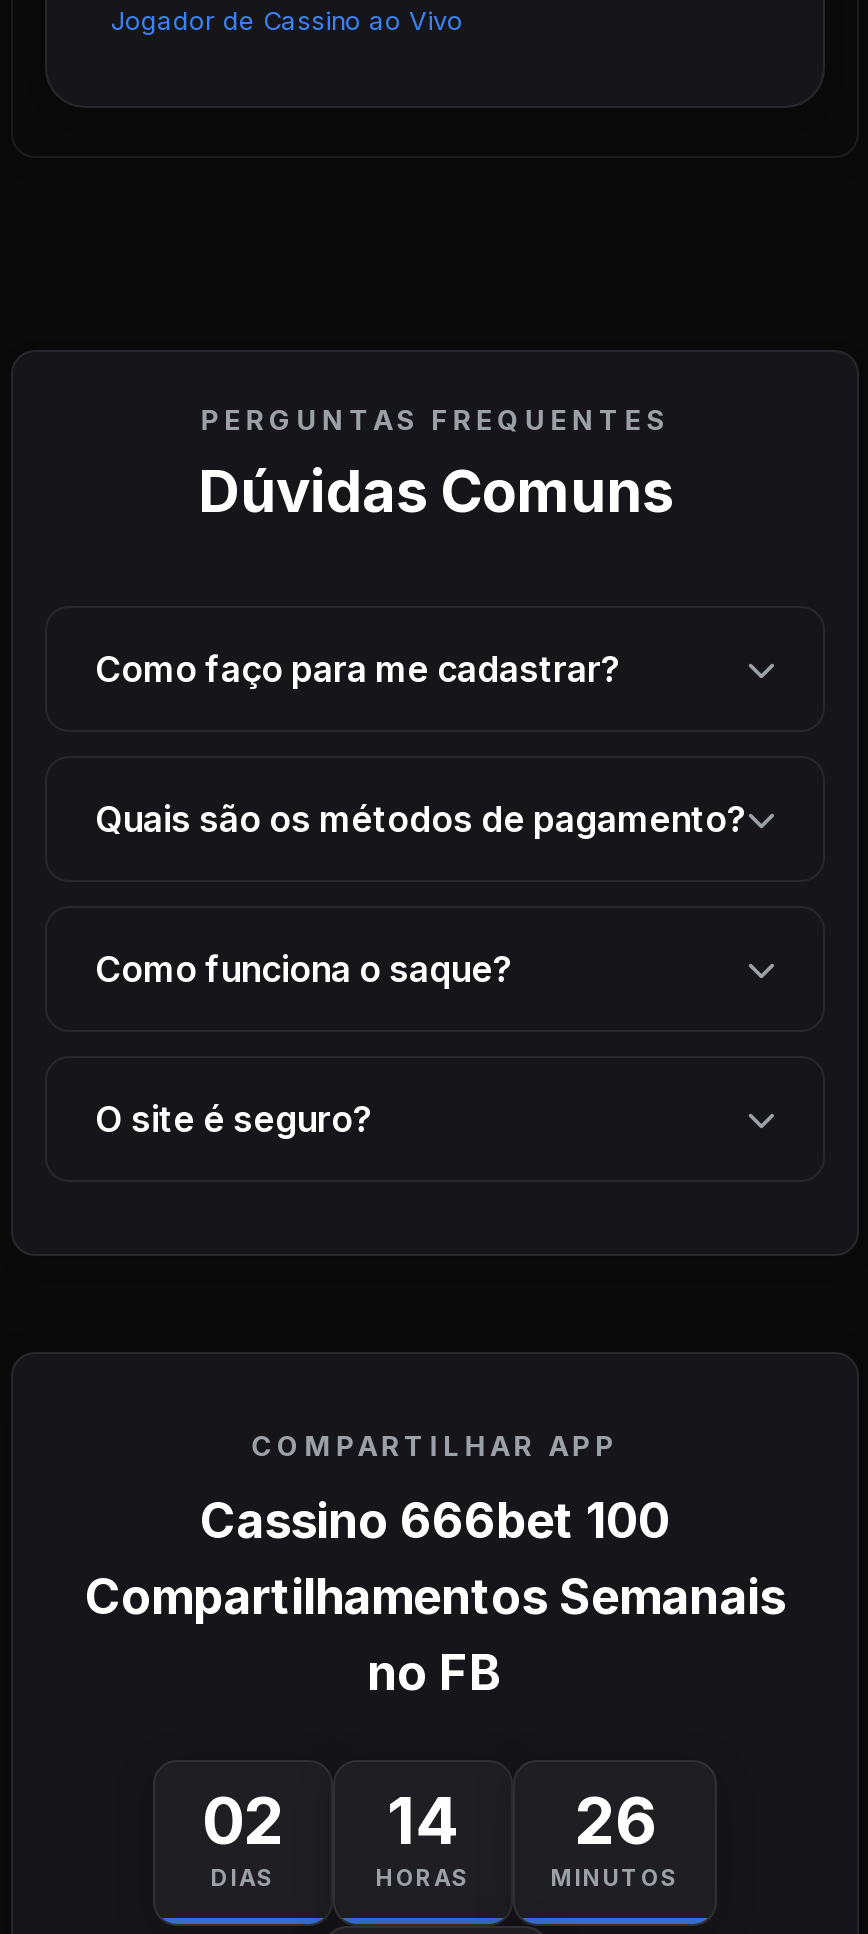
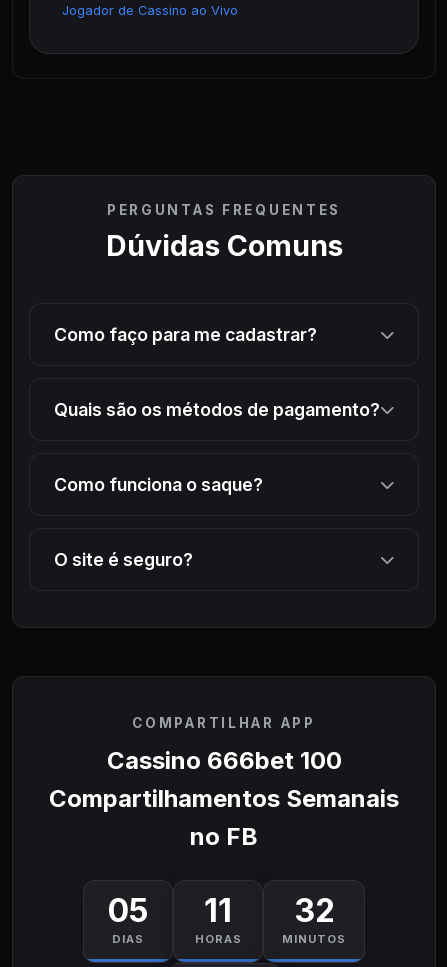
[202,1783,284,1861] 02 -> [108,891,148,930] 05
[387,1783,459,1861] 14 -> [204,891,232,930] 11
[575,1783,655,1861] 26 -> [293,891,334,930] 32

